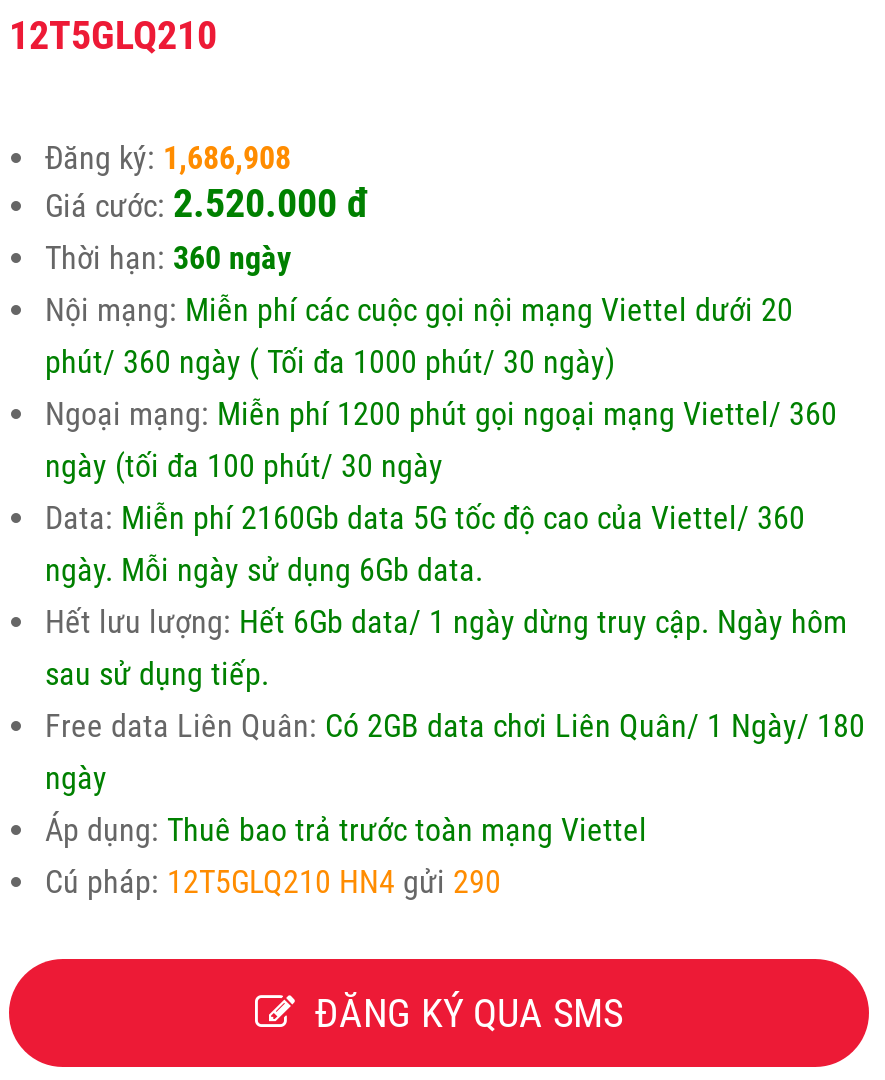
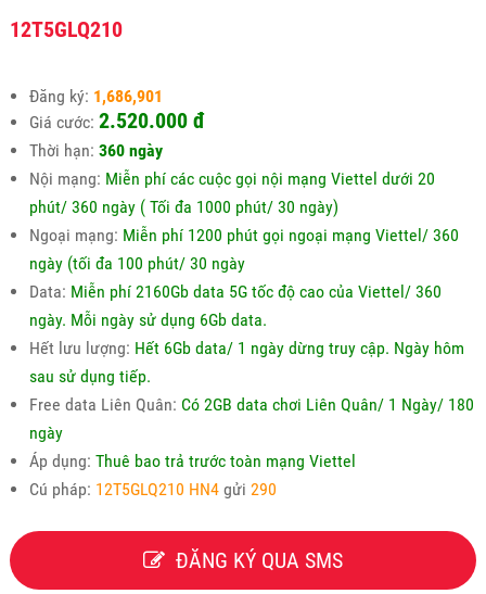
[45,139,291,177] Đăng ký: 1,686,908 -> [29,86,163,106] Đăng ký: 1,686,901

